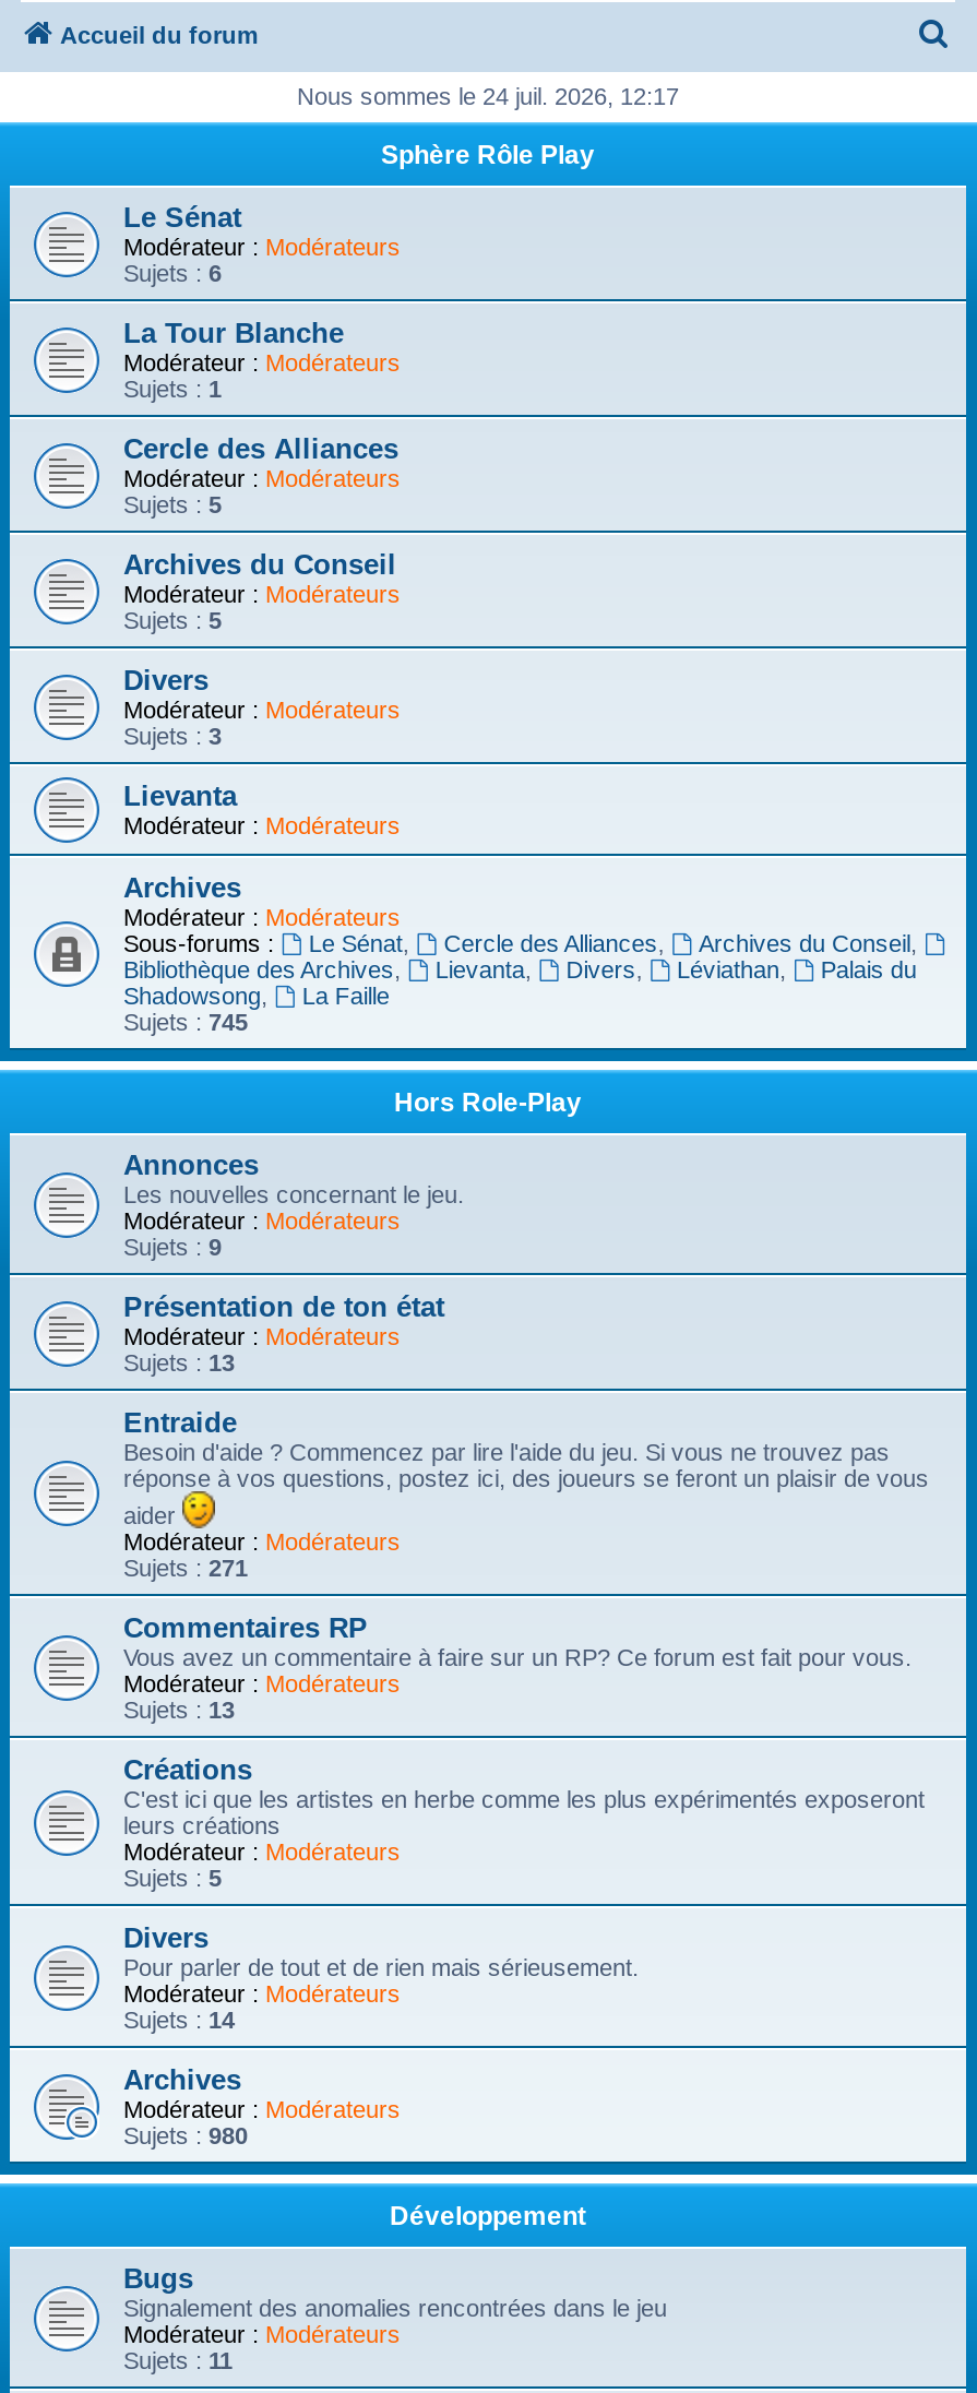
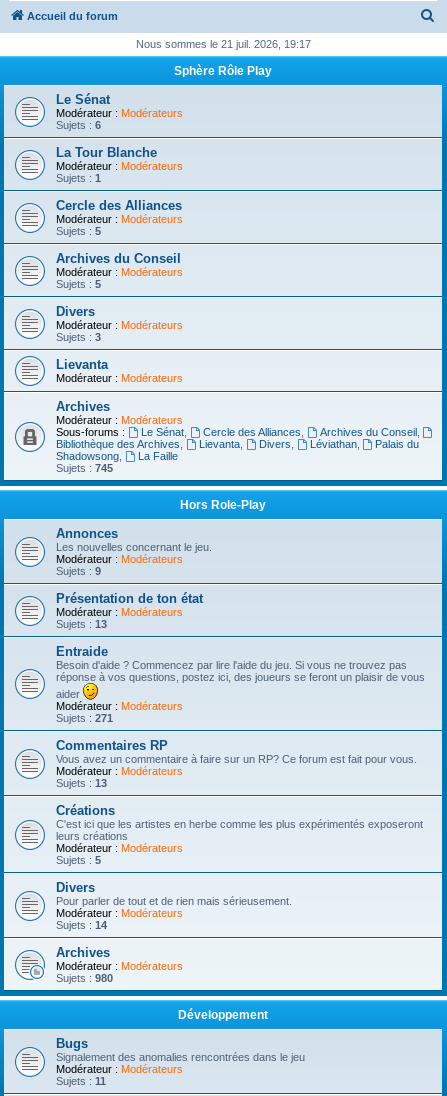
[297,83,679,109] Nous sommes le 24 juil. 2026, 12:17 -> [135,38,310,50] Nous sommes le 21 juil. 2026, 19:17

